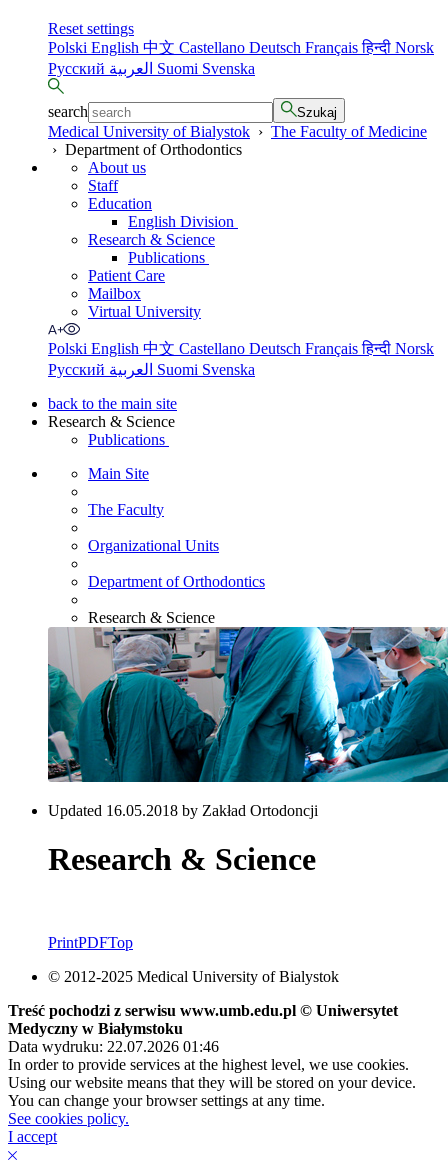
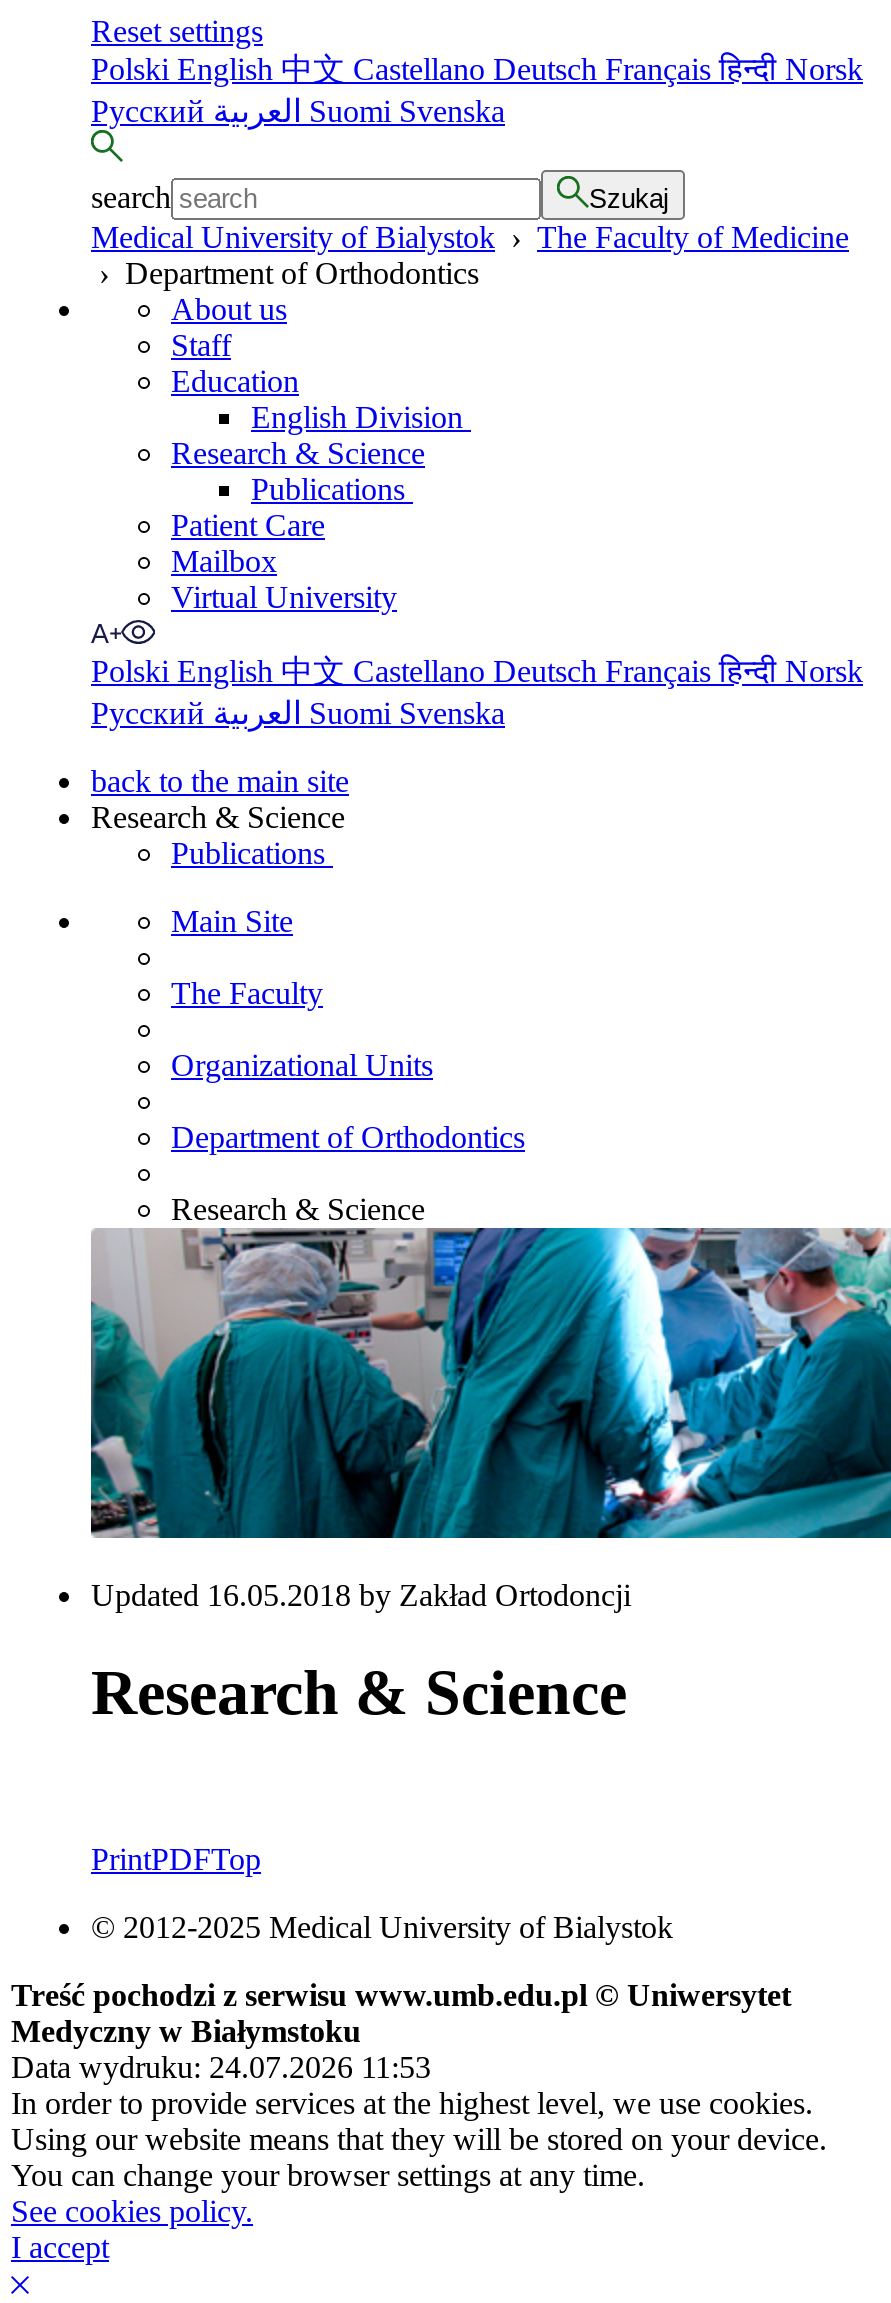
[8,1038,219,1055] Data wydruku: 22.07.2026 01:46 -> [11,2050,431,2084] Data wydruku: 24.07.2026 11:53

